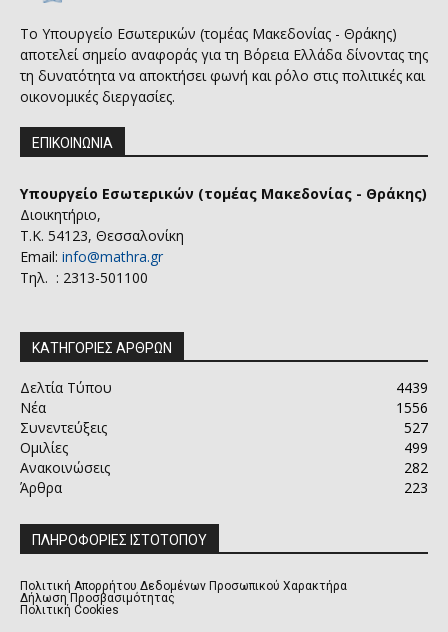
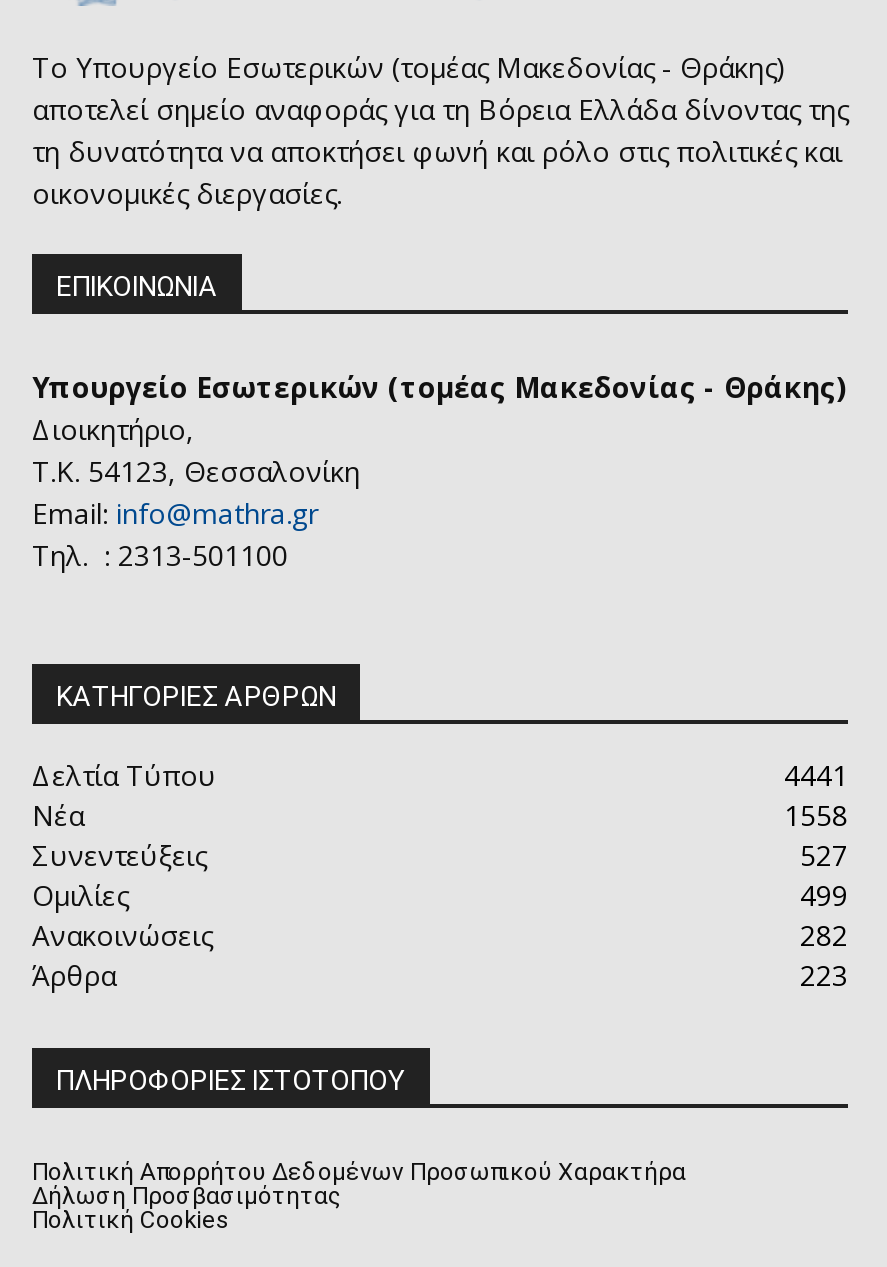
[396,378,428,397] 4439 -> [784,756,848,794] 4441
[396,398,428,417] 1556 -> [784,796,848,834] 1558

